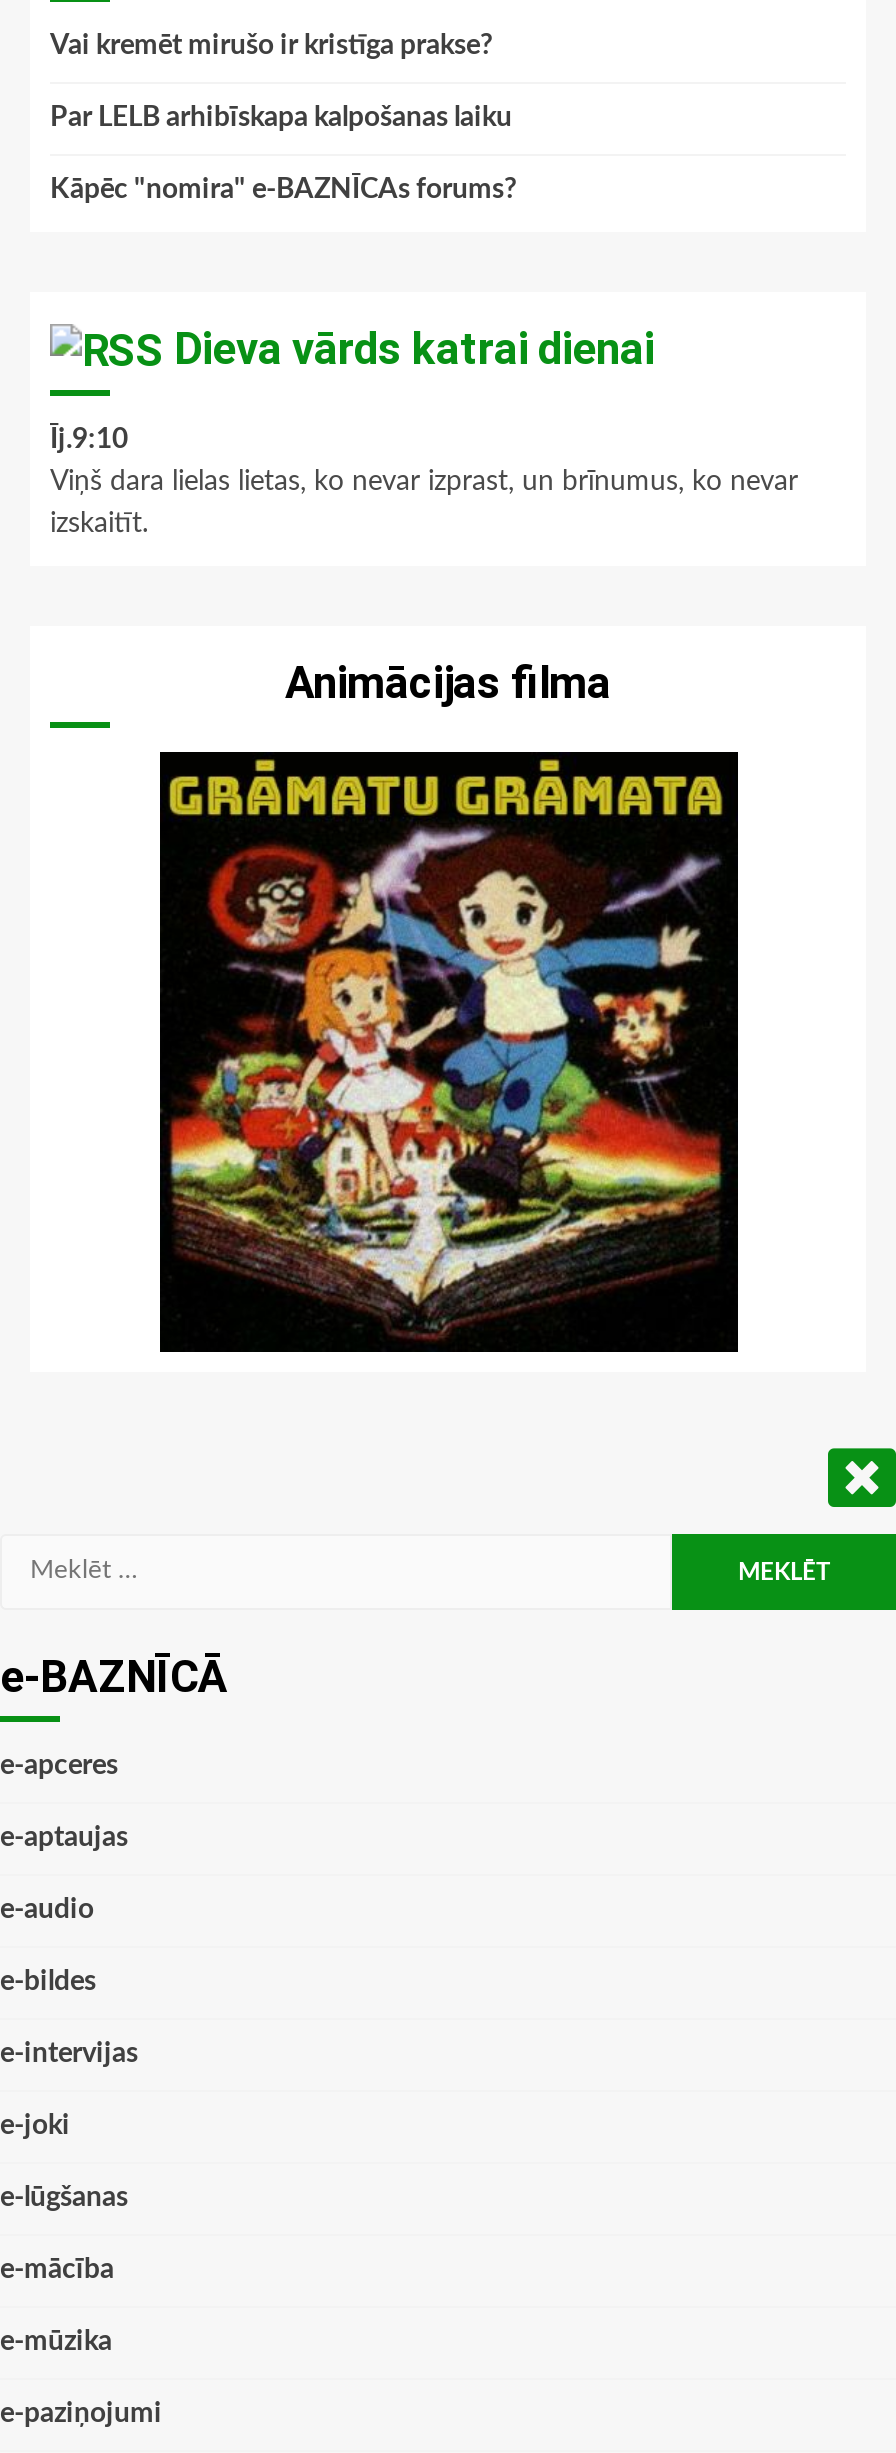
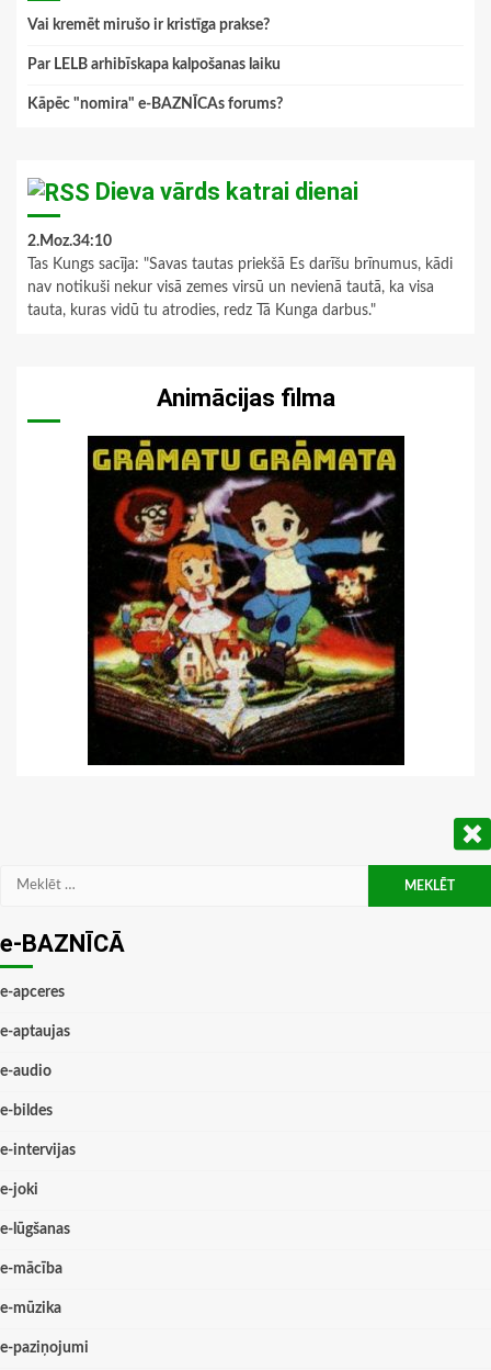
[50,427,798,539] Īj.9:10 | Viņš dara lielas lietas, ko nevar izprast, un brīnumus, ko nevar | izskaitīt. -> [27,234,453,319] 2.Moz.34:10 | Tas Kungs sacīja: "Savas tautas priekšā Es darīšu brīnumus, kādi | nav notikuši nekur visā zemes virsū un nevienā tautā, ka visa | tauta, kuras vidū tu atrodies, redz Tā Kunga darbus."

